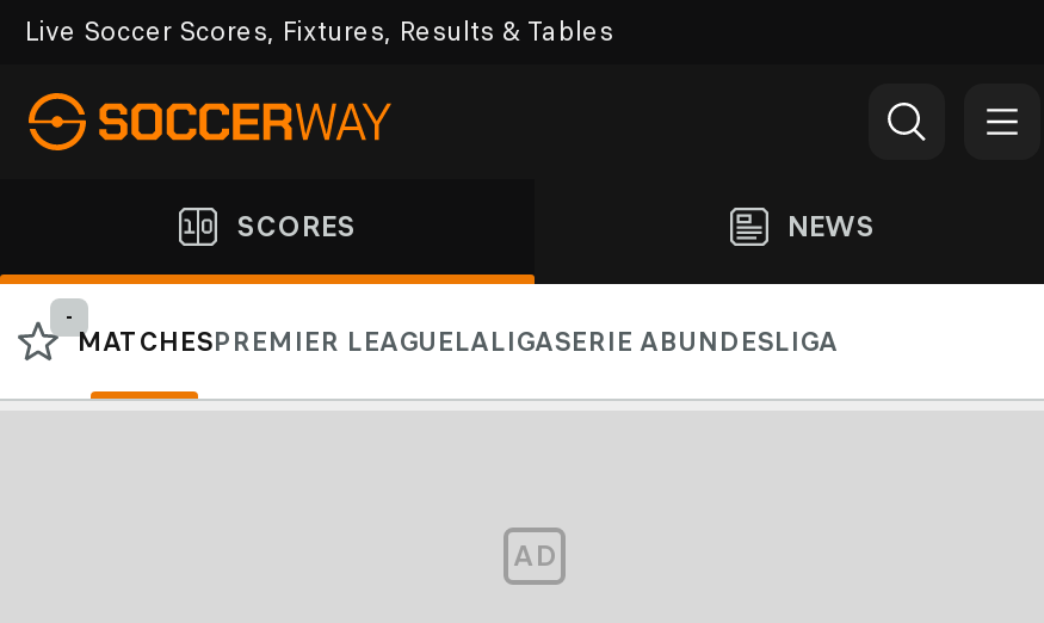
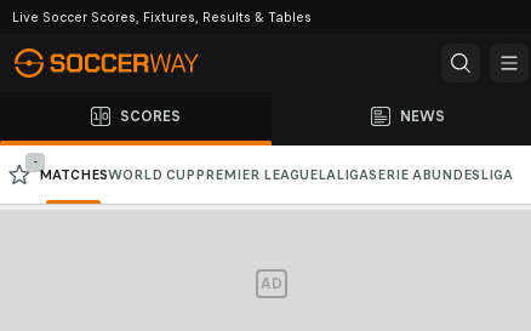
[76,325,838,358] MATCHESPREMIER LEAGUELALIGASERIE ABUNDESLIGA -> [39,166,513,183] MATCHESWORLD CUP PREMIER LEAGUELALIGASERIE A BUNDESLIGA

